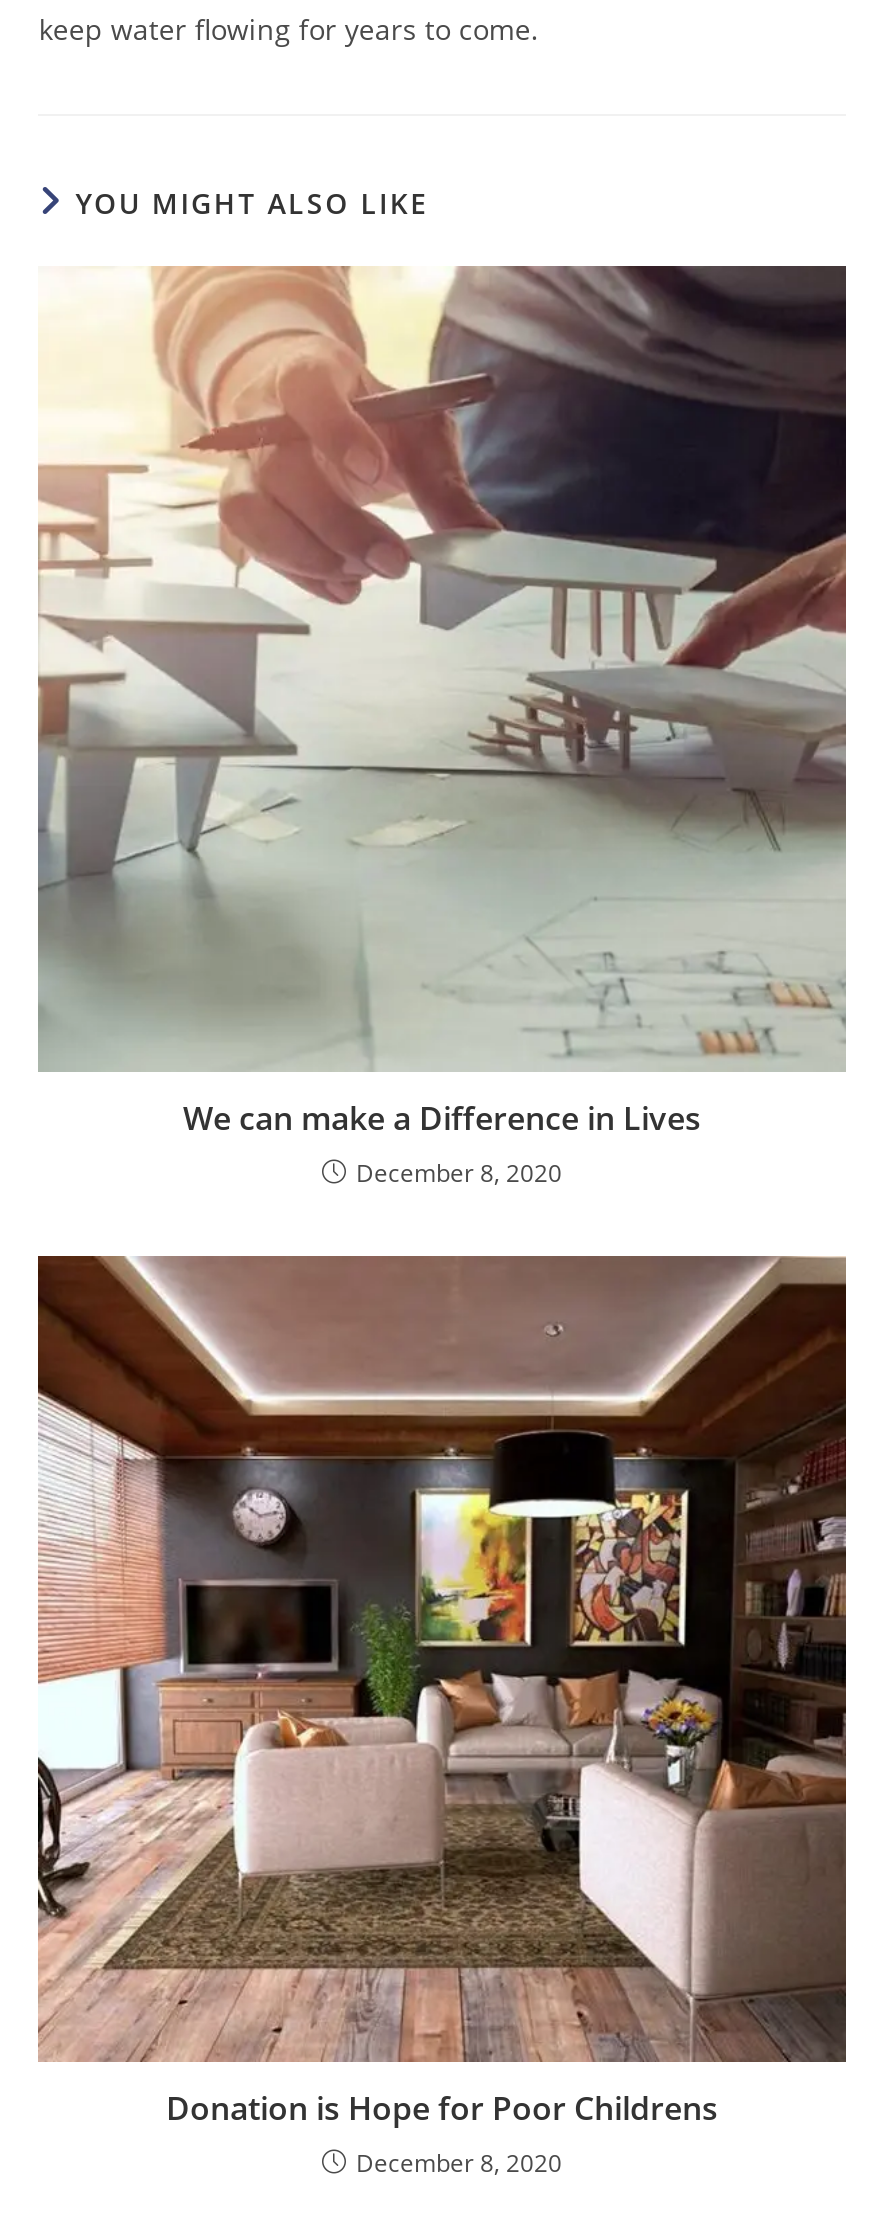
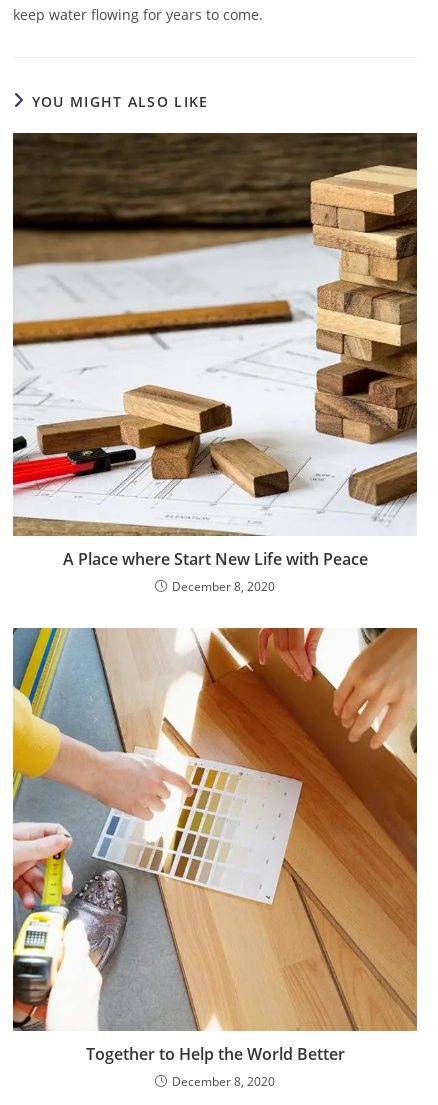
[36,264,848,1139] [image] | We can make a Difference in Lives -> [12,132,418,570] [image] | A Place where Start New Life with Peace
[36,1254,848,2130] [image] | Donation is Hope for Poor Childrens -> [12,627,418,1065] [image] | Together to Help the World Better

